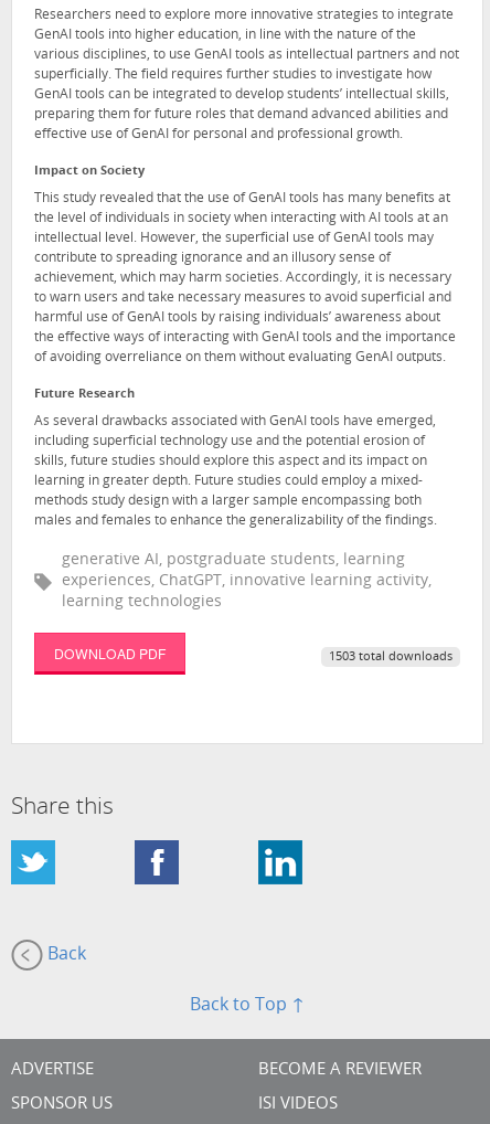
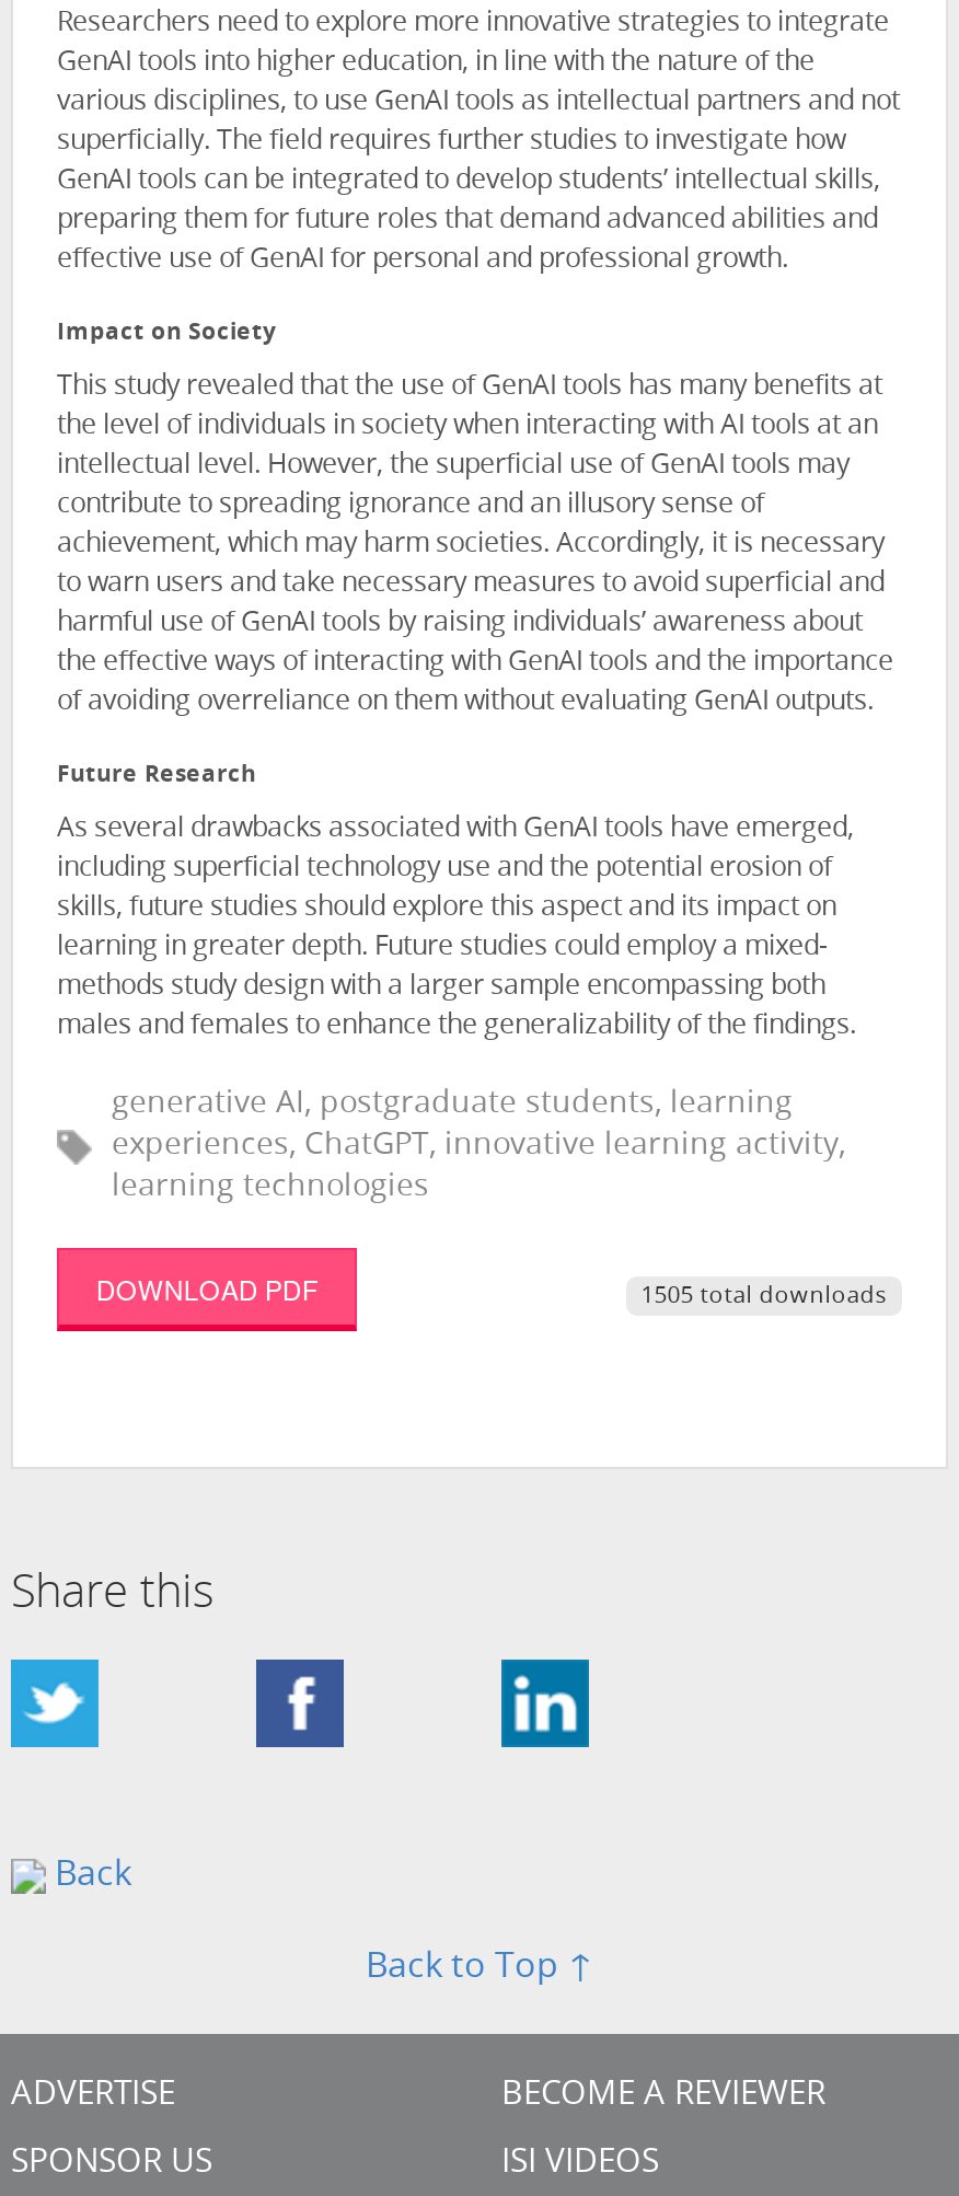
[329,651,452,663] 1503 total downloads -> [641,1284,886,1308] 1505 total downloads

